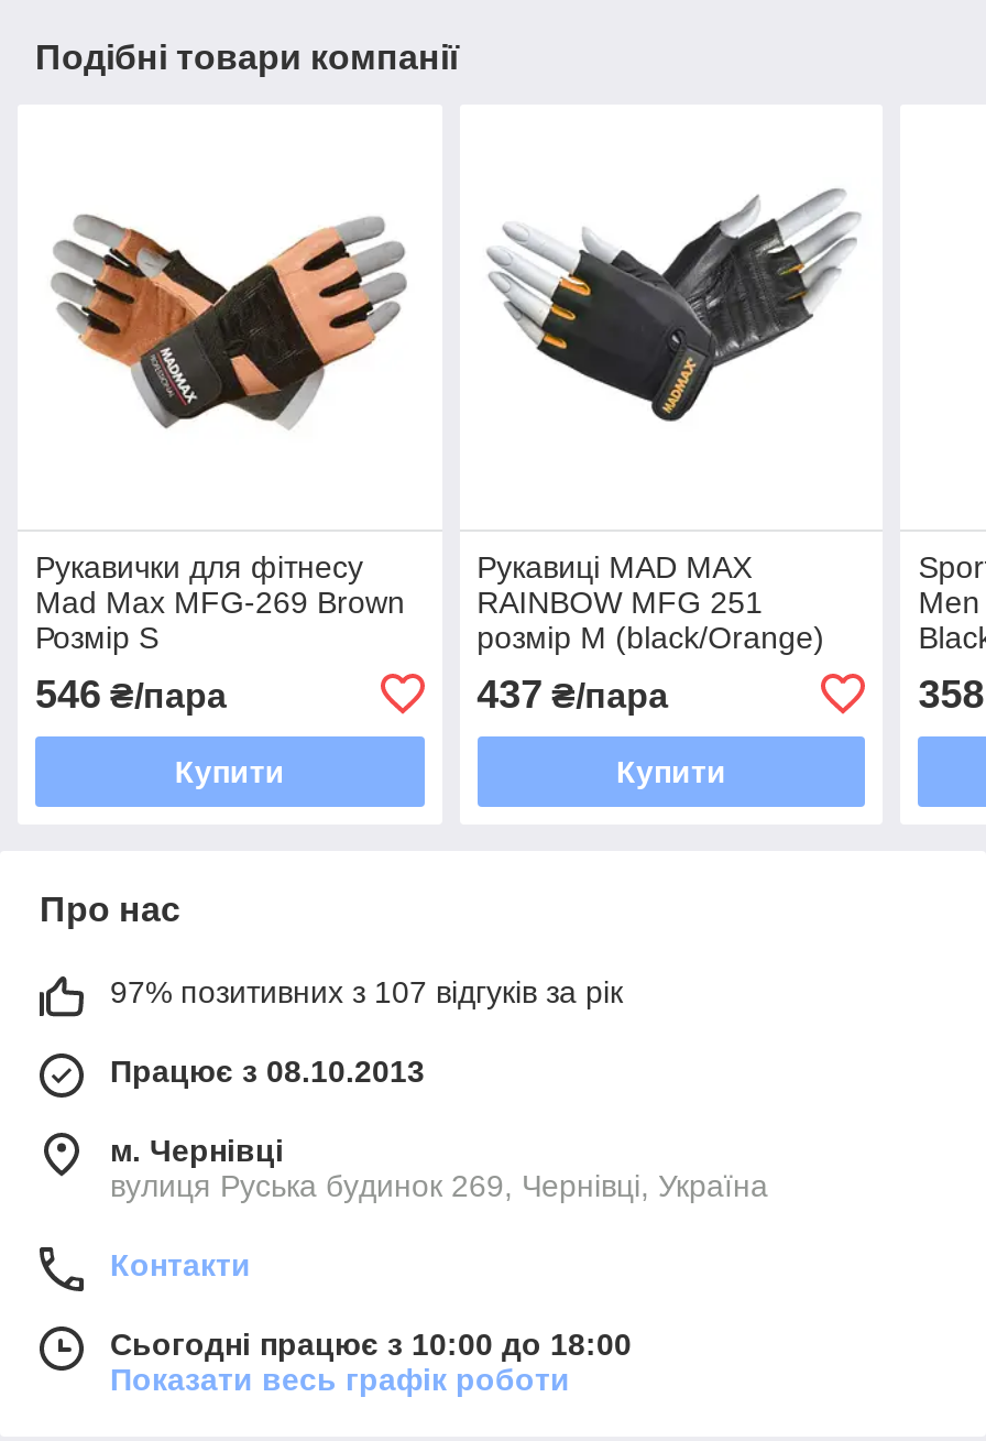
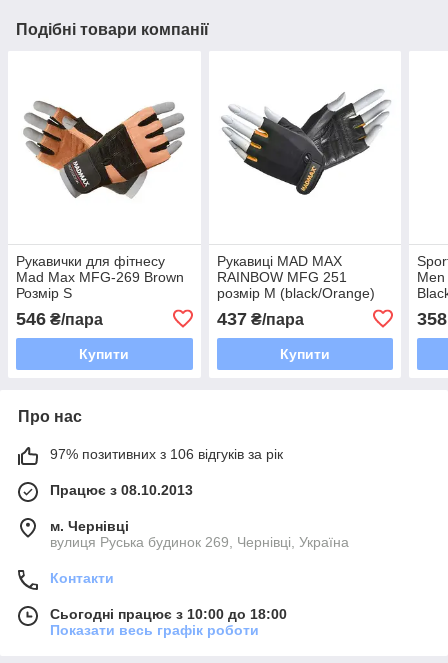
[110,974,623,1009] 97% позитивних з 107 відгуків за рік -> [50,446,283,462] 97% позитивних з 106 відгуків за рік

